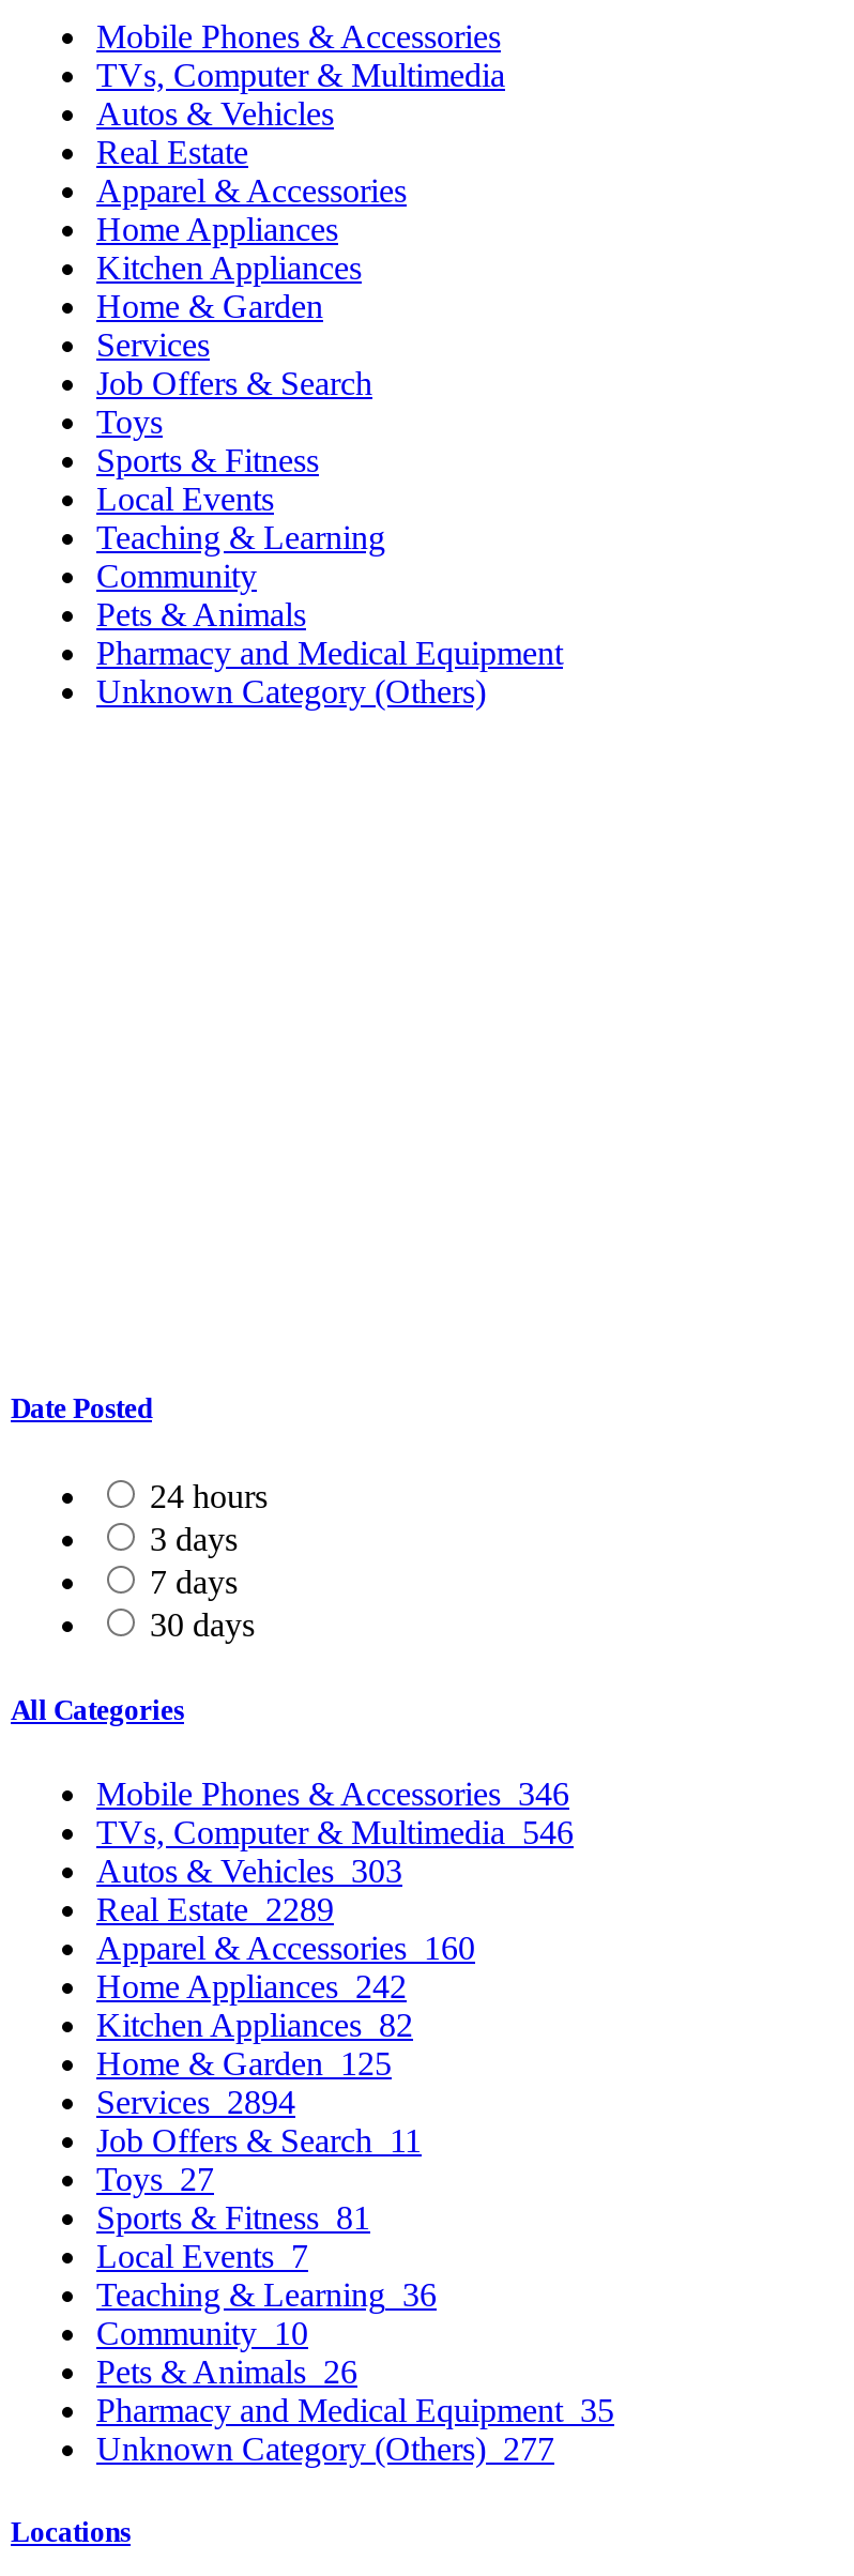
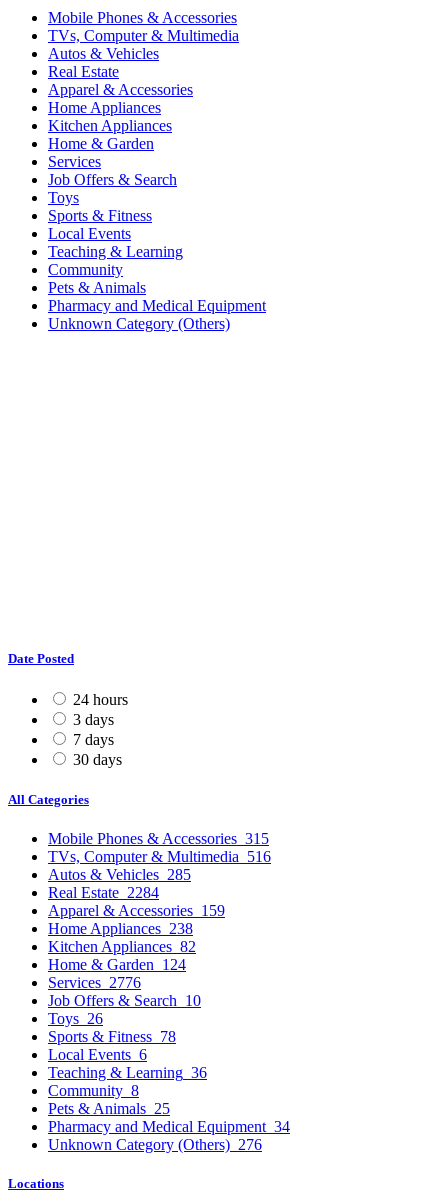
[96,1775,569,1811] Mobile Phones & Accessories 346 -> [48,830,269,847] Mobile Phones & Accessories 315
[96,1813,574,1850] TVs, Computer & Multimedia 546 -> [48,848,271,865] TVs, Computer & Multimedia 516
[96,1852,402,1888] Autos & Vehicles 303 -> [48,866,191,883] Autos & Vehicles 285
[96,1890,334,1927] Real Estate 2289 -> [48,884,159,901] Real Estate 2284
[96,1929,475,1965] Apparel & Accessories 160 -> [48,902,225,919] Apparel & Accessories 159
[96,1967,407,2004] Home Appliances 242 -> [48,920,193,937] Home Appliances 238
[96,2045,392,2081] Home & Garden 125 -> [48,956,186,973] Home & Garden 124
[96,2083,295,2119] Services 2894 -> [48,974,141,991] Services 2776
[96,2122,422,2158] Job Offers & Search 11 -> [48,992,201,1009] Job Offers & Search 10
[96,2160,214,2197] Toys 27 -> [48,1010,103,1027] Toys 26
[96,2199,370,2235] Sports & Fitness 81 -> [48,1028,176,1045] Sports & Fitness 78
[96,2237,308,2274] Local Events 7 -> [48,1046,147,1063] Local Events 6
[96,2314,308,2351] Community 10 -> [48,1082,139,1099] Community 8
[96,2353,357,2389] Pets & Animals 26 -> [48,1100,170,1117] Pets & Animals 25
[96,2391,614,2428] Pharmacy and Medical Equipment 35 -> [48,1118,290,1135] Pharmacy and Medical Equipment 34
[96,2430,554,2466] Unknown Category (Others) 277 -> [48,1136,262,1153] Unknown Category (Others) 276

